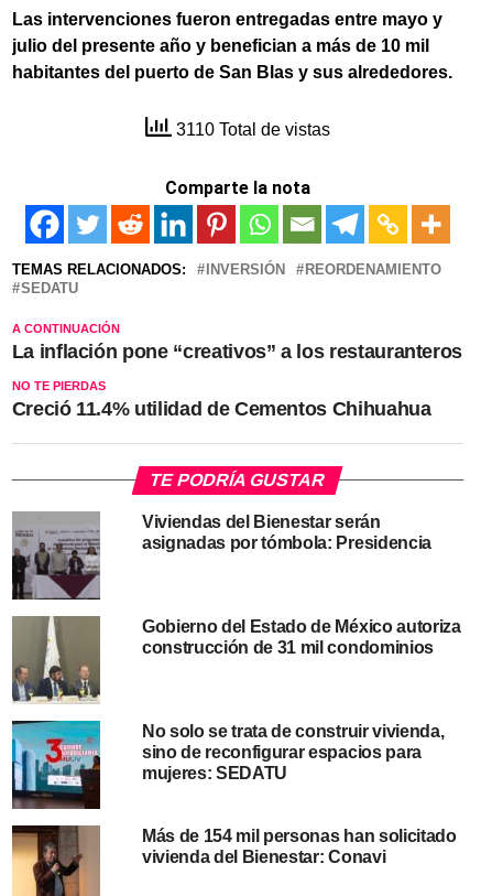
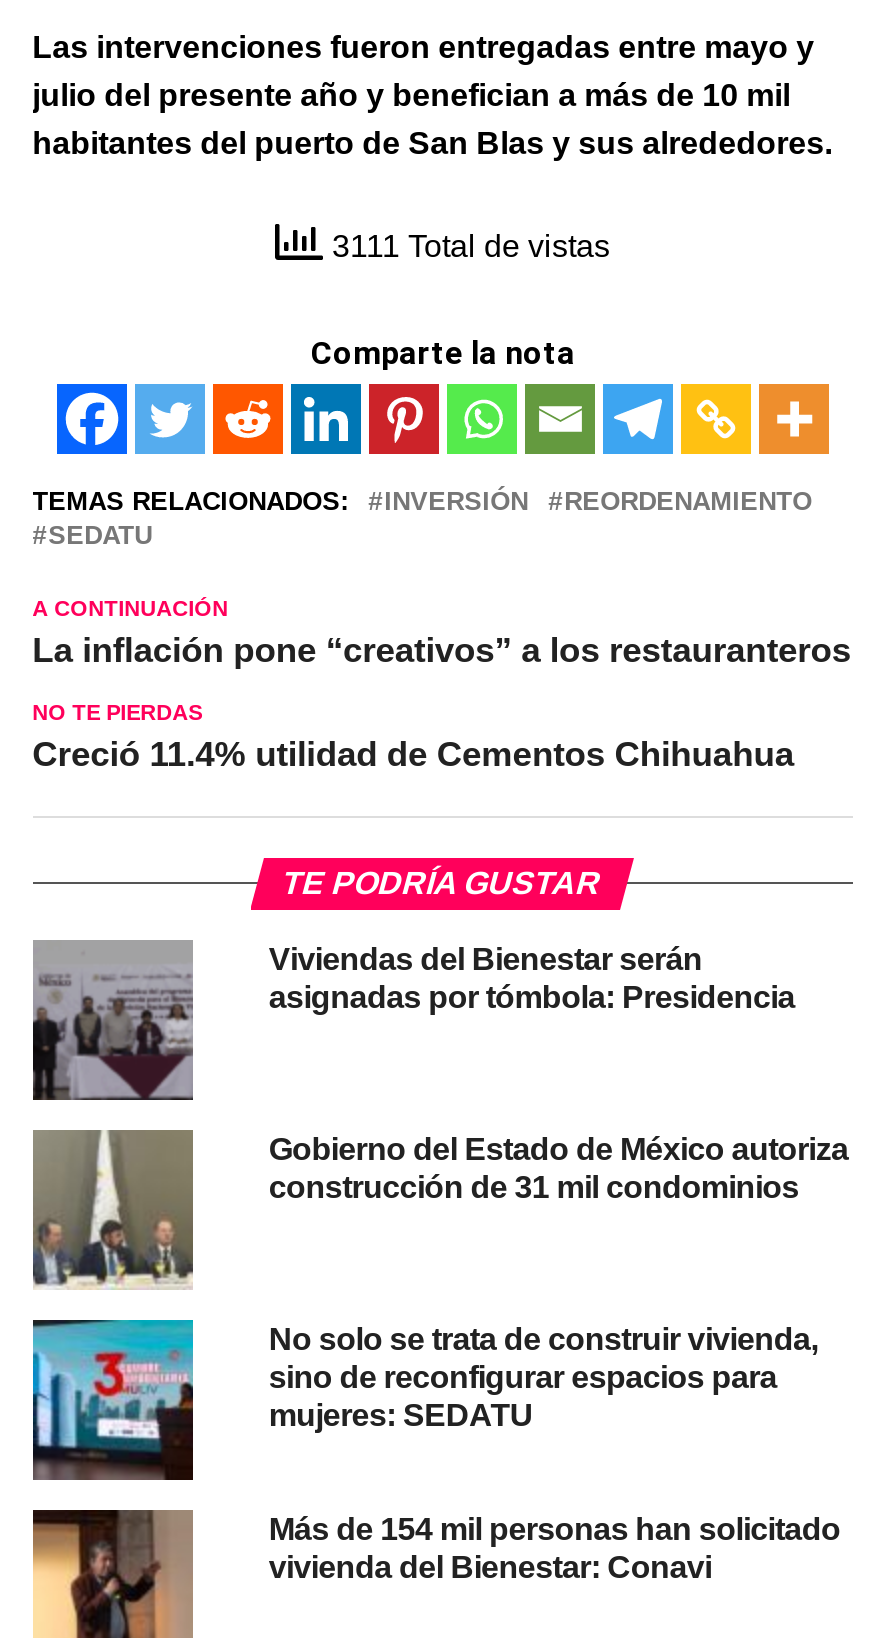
[172,119,330,138] 3110 Total de vistas -> [324,229,610,263] 3111 Total de vistas

